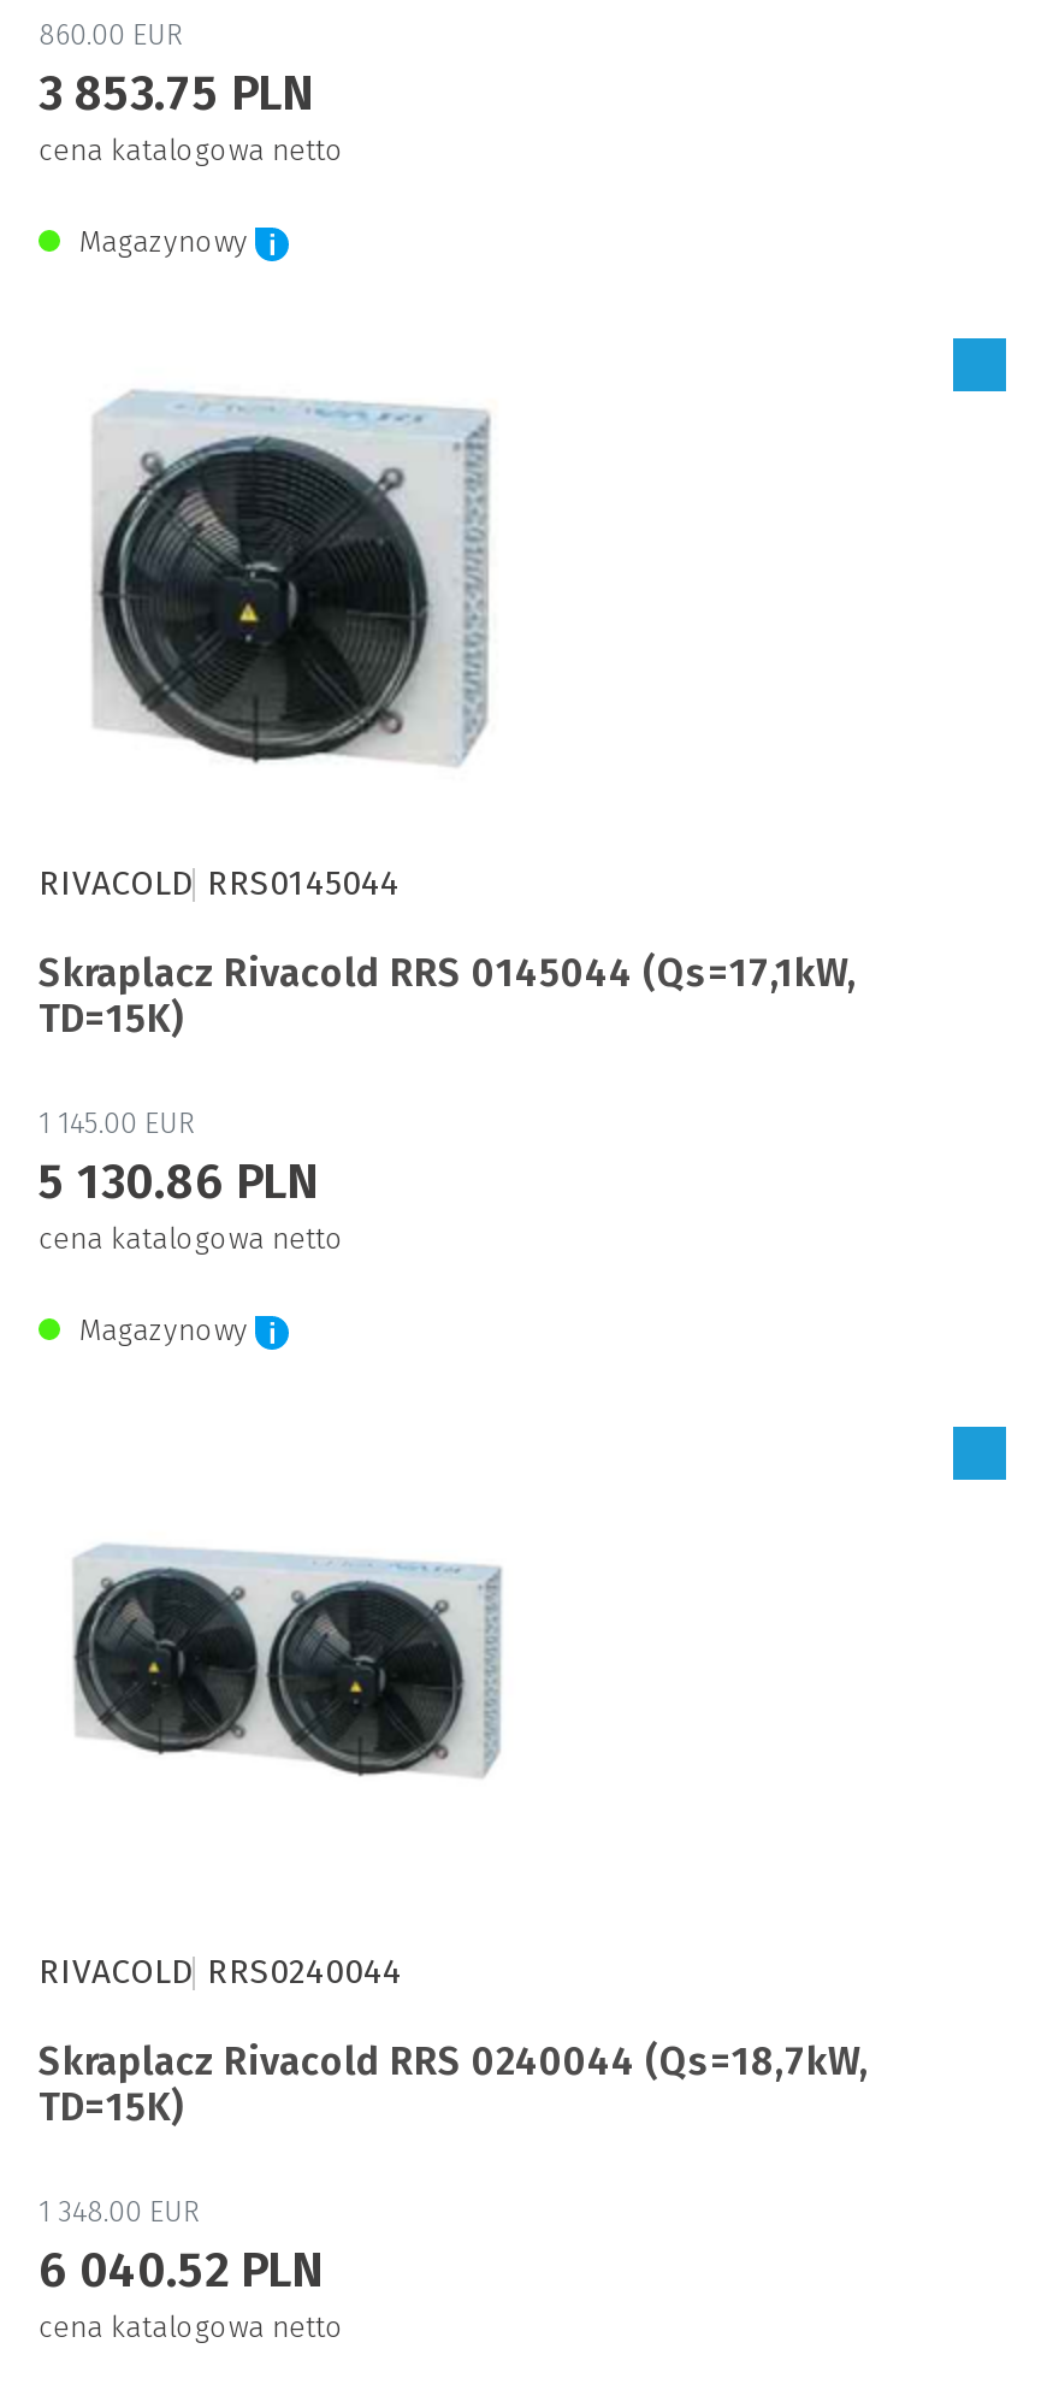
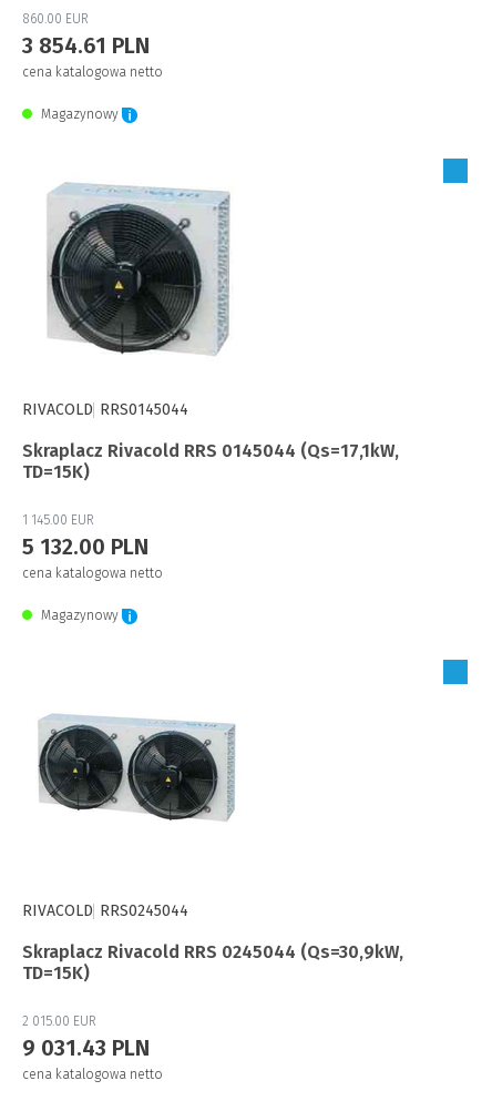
[39,65,313,123] 3 853.75 PLN -> [22,33,150,59] 3 854.61 PLN
[39,1153,318,1211] 5 130.86 PLN -> [22,534,148,560] 5 132.00 PLN
[39,1953,402,1994] RIVACOLD RRS0240044 -> [22,902,188,921] RIVACOLD RRS0245044
[39,2040,869,2085] Skraplacz Rivacold RRS 0240044 (Qs=18,7kW, -> [22,942,403,963] Skraplacz Rivacold RRS 0245044 (Qs=30,9kW,
[39,2196,200,2230] 1 348.00 EUR -> [22,1014,96,1029] 2 015.00 EUR
[39,2242,323,2300] 6 040.52 PLN -> [22,1035,150,1062] 9 031.43 PLN

